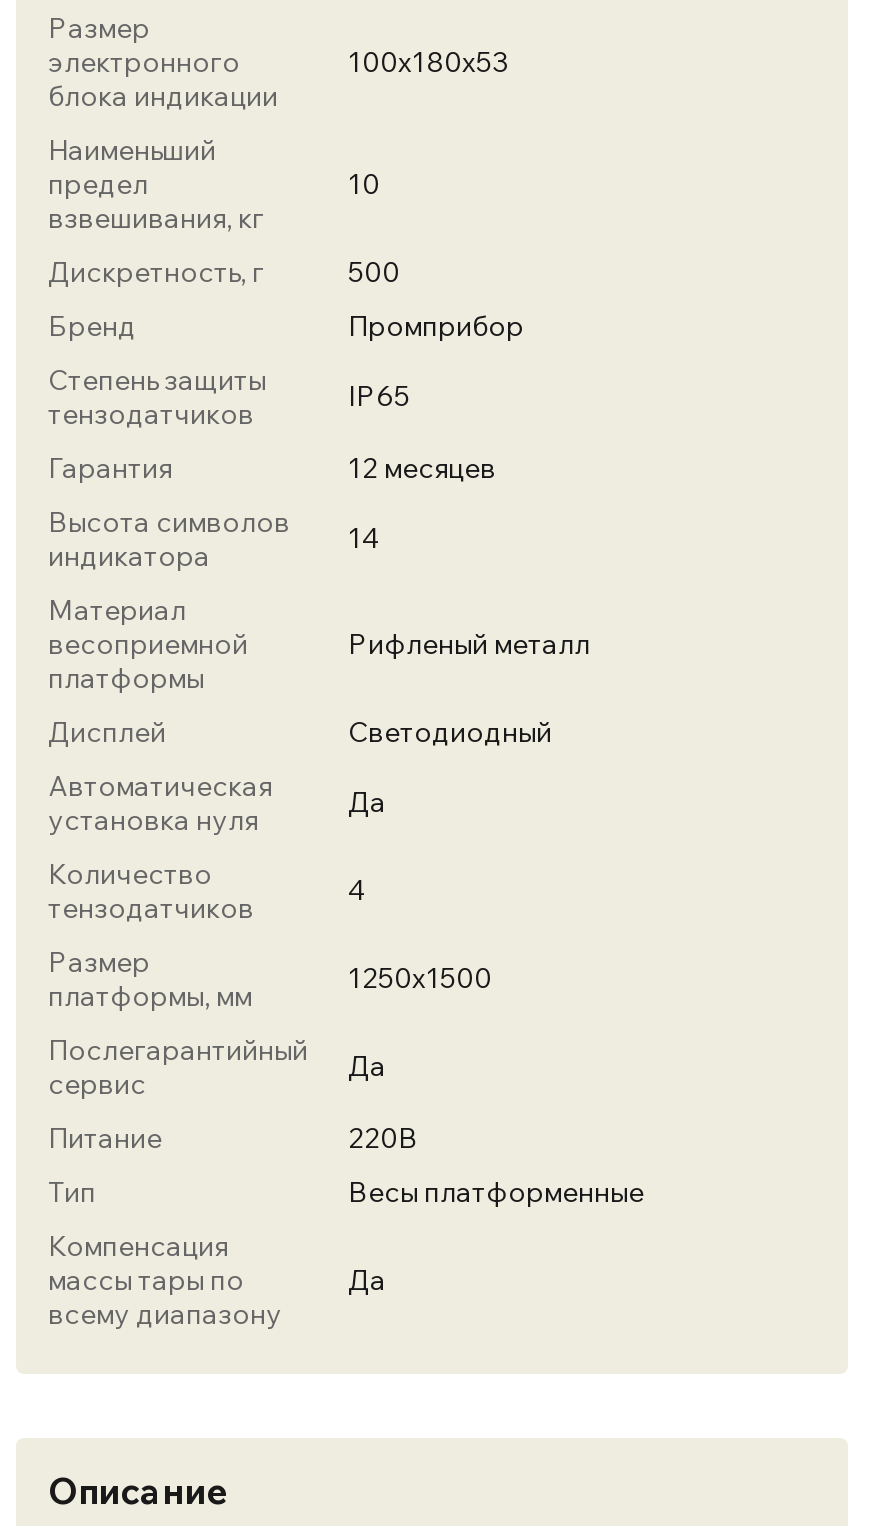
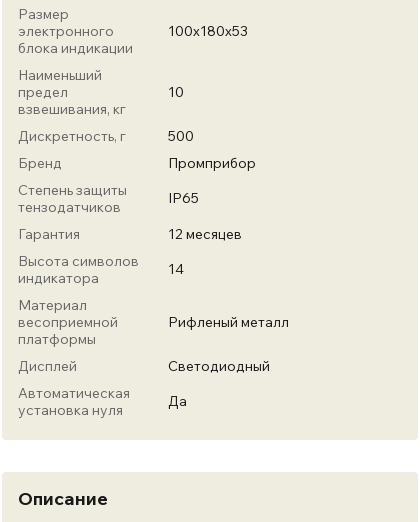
[48,856,644,1332] Количество | тензодатчиков | 4 | Размер | платформы, мм | 1250х1500 | Послегарантийный | сервис | Да | Питание | 220В | Тип | Весы платформенные | Компенсация | массы тары по | всему диапазону -> none
[348,1262,386,1298] Да -> none

